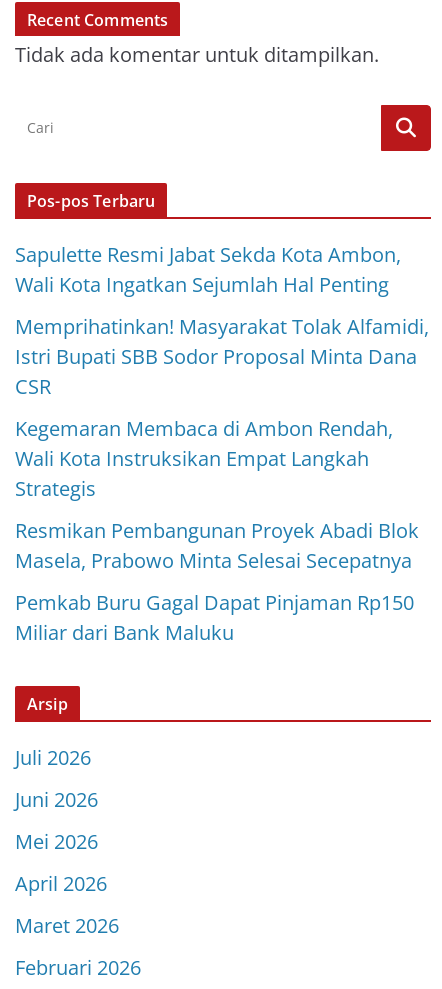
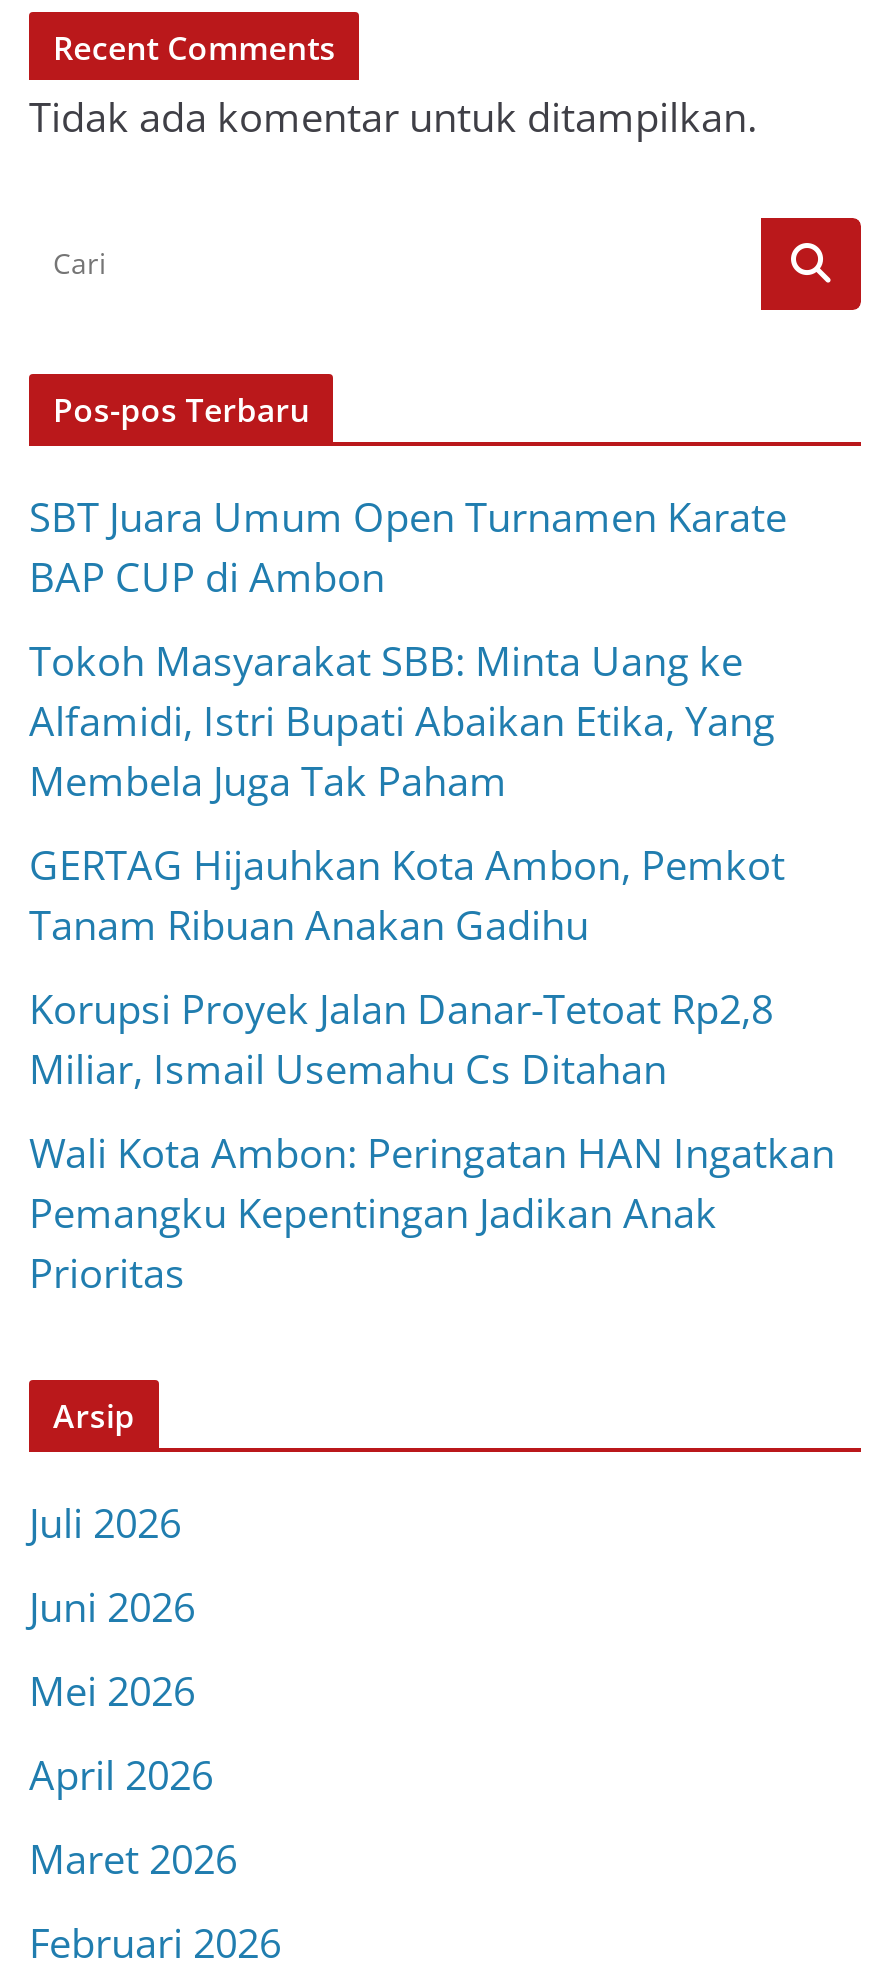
[15,241,401,298] Sapulette Resmi Jabat Sekda Kota Ambon, | Wali Kota Ingatkan Sejumlah Hal Penting -> [29,489,787,603] SBT Juara Umum Open Turnamen Karate | BAP CUP di Ambon
[15,313,429,400] Memprihatinkan! Masyarakat Tolak Alfamidi, | Istri Bupati SBB Sodor Proposal Minta Dana | CSR -> [29,633,775,807] Tokoh Masyarakat SBB: Minta Uang ke | Alfamidi, Istri Bupati Abaikan Etika, Yang | Membela Juga Tak Paham
[15,415,393,502] Kegemaran Membaca di Ambon Rendah, | Wali Kota Instruksikan Empat Langkah | Strategis -> [29,837,785,951] GERTAG Hijauhkan Kota Ambon, Pemkot | Tanam Ribuan Anakan Gadihu
[15,517,419,574] Resmikan Pembangunan Proyek Abadi Blok | Masela, Prabowo Minta Selesai Secepatnya -> [29,981,773,1095] Korupsi Proyek Jalan Danar-Tetoat Rp2,8 | Miliar, Ismail Usemahu Cs Ditahan
[15,589,414,646] Pemkab Buru Gagal Dapat Pinjaman Rp150 | Miliar dari Bank Maluku -> [29,1125,835,1299] Wali Kota Ambon: Peringatan HAN Ingatkan | Pemangku Kepentingan Jadikan Anak | Prioritas

